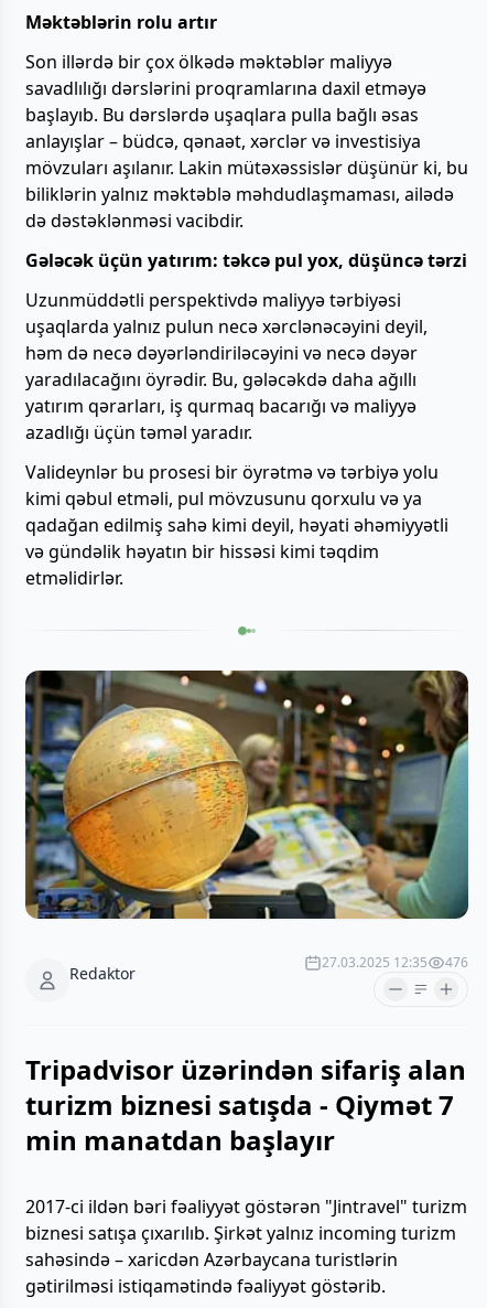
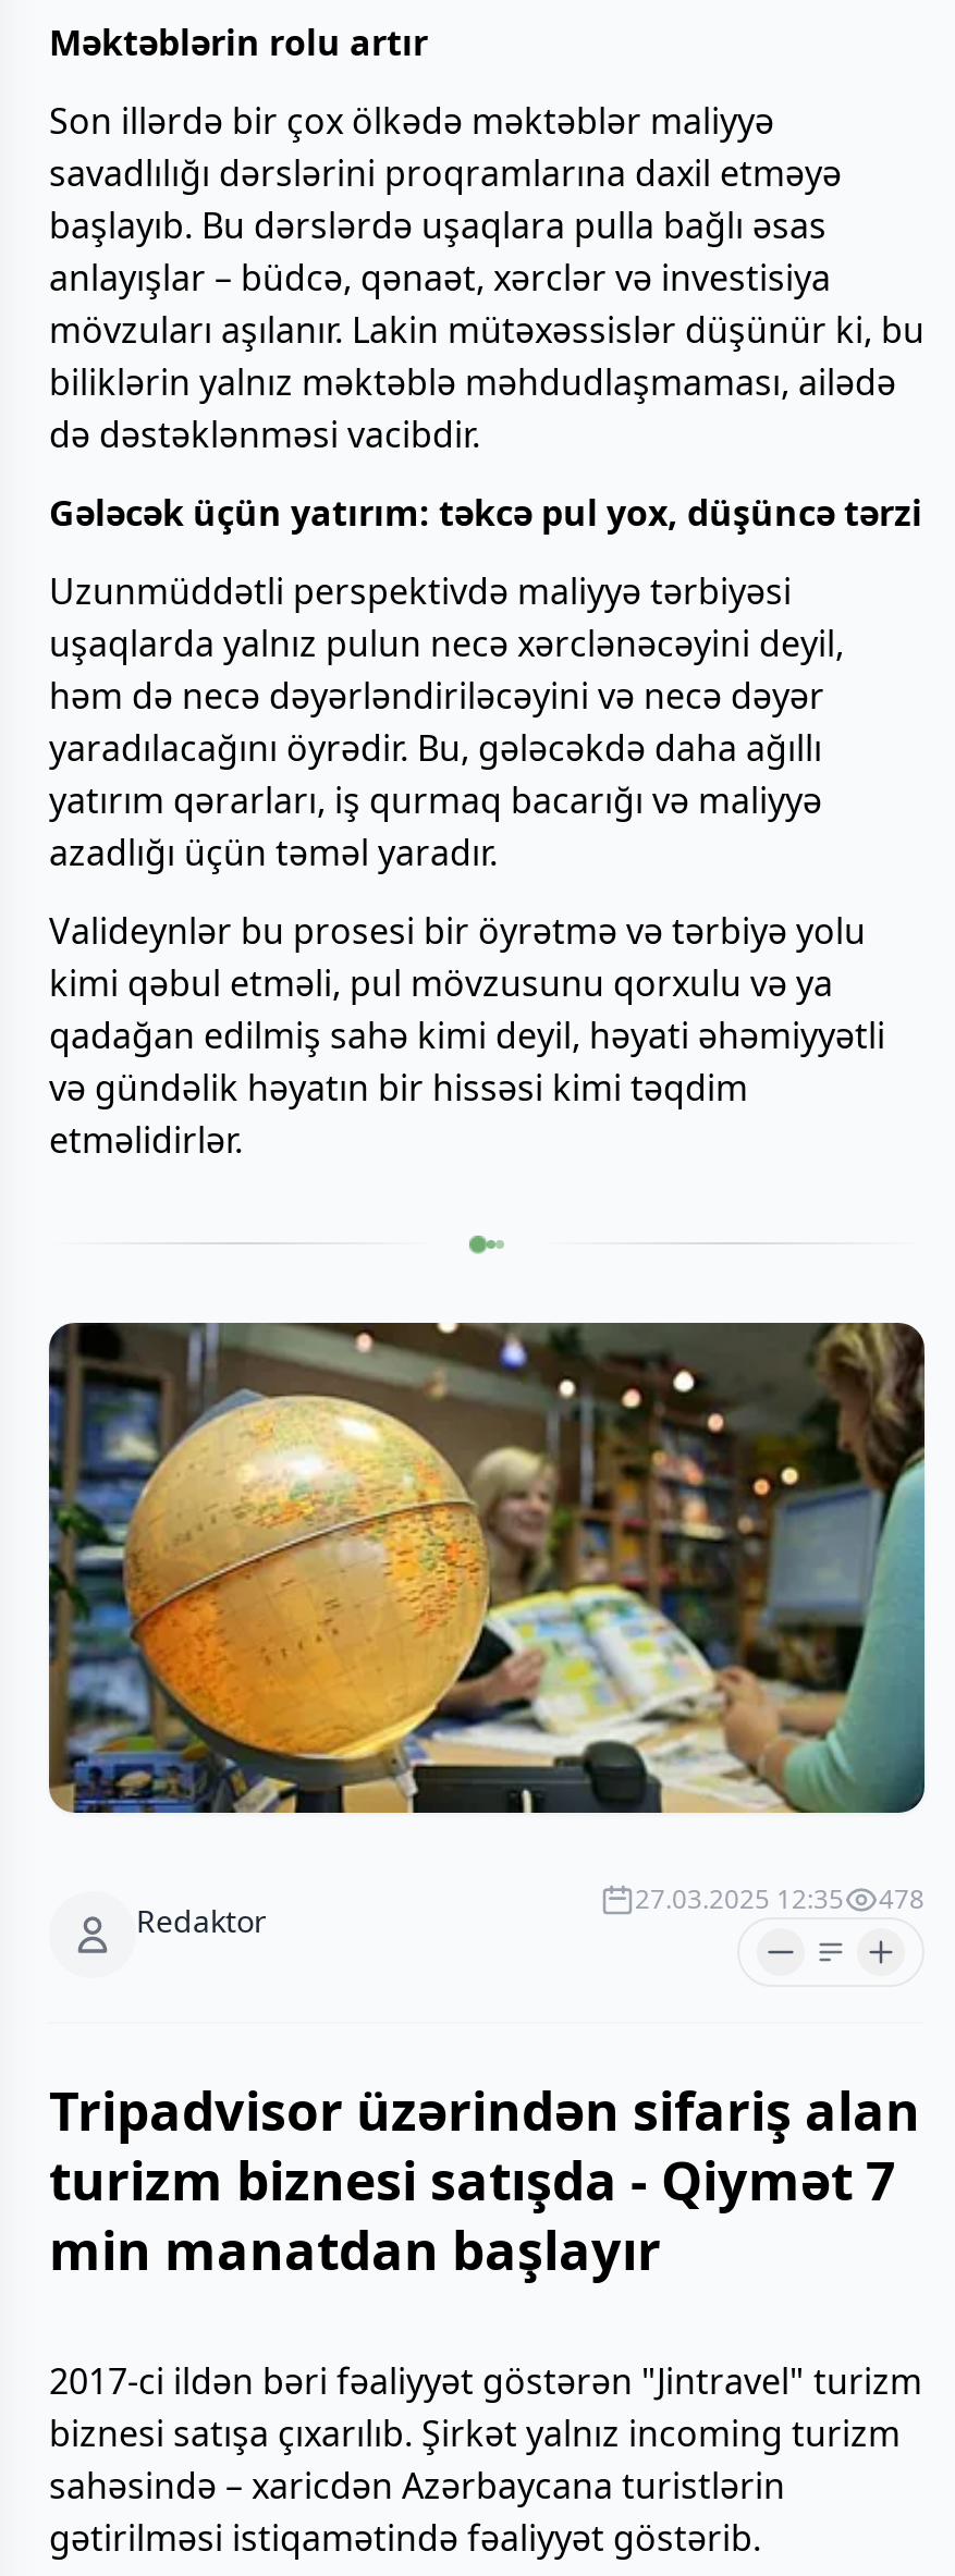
[322,953,468,972] 27.03.2025 12:35 476 -> [635,1881,925,1918] 27.03.2025 12:35 478

